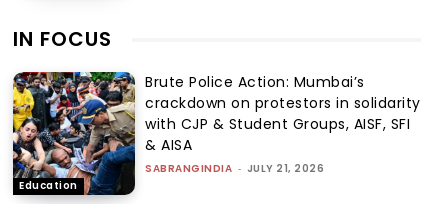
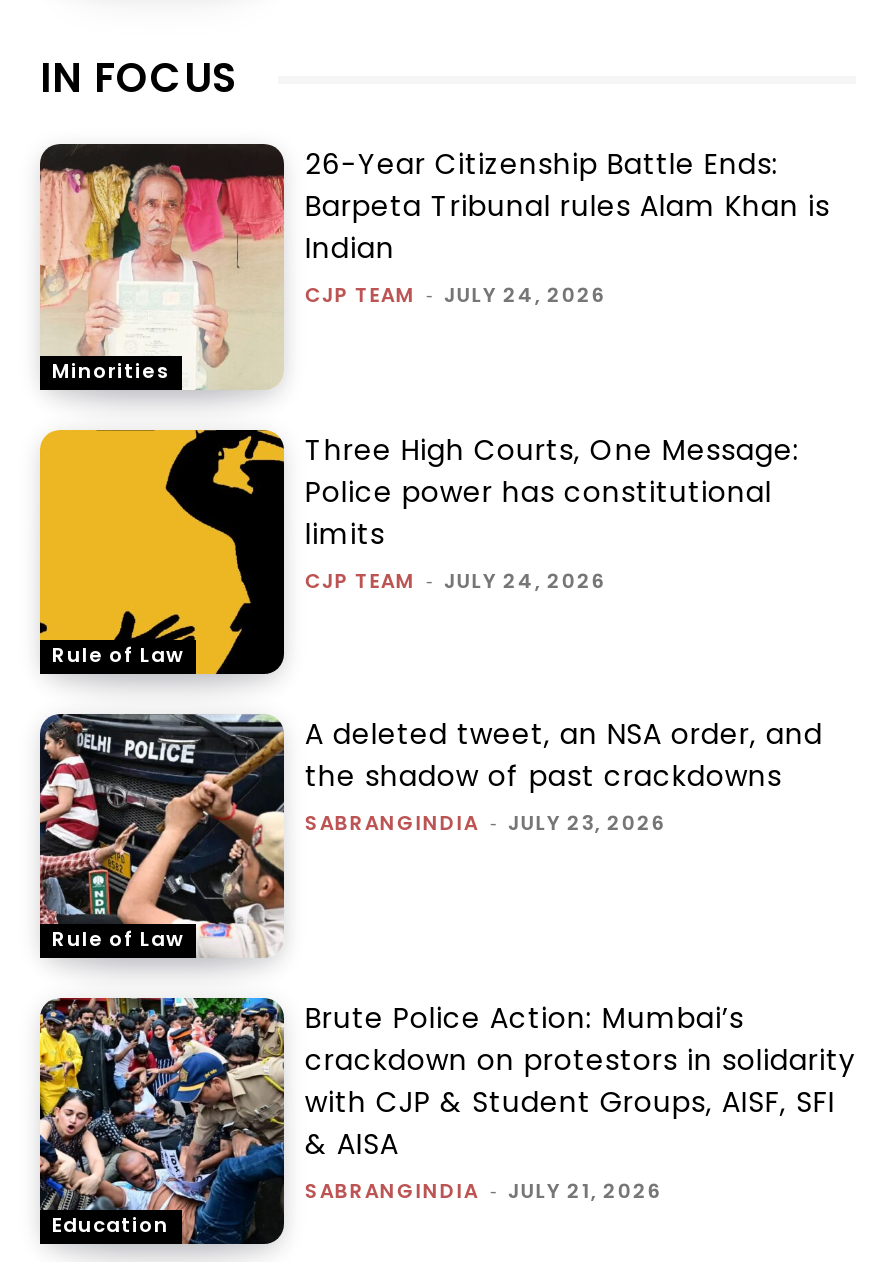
none -> [38,142,284,390] [image] | Minorities
none -> [38,428,286,678] [image] | Rule of Law
none -> [38,712,286,960] [image] | Rule of Law
none -> [305,144,830,310] 26-Year Citizenship Battle Ends: | Barpeta Tribunal rules Alam Khan is | Indian | CJP TEAM - JULY 24, 2026
none -> [305,429,800,595] Three High Courts, One Message: | Police power has constitutional | limits | CJP TEAM - JULY 24, 2026
none -> [305,714,823,838] A deleted tweet, an NSA order, and | the shadow of past crackdowns | SABRANGINDIA - JULY 23, 2026

